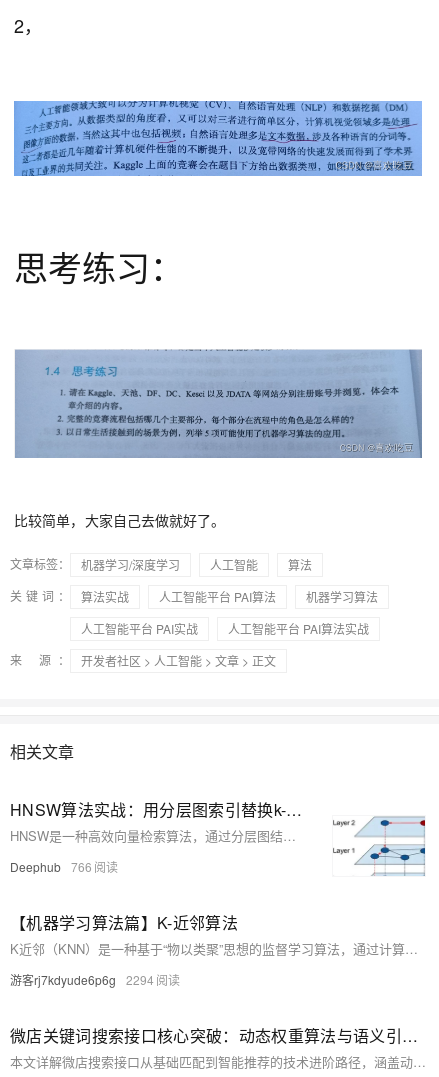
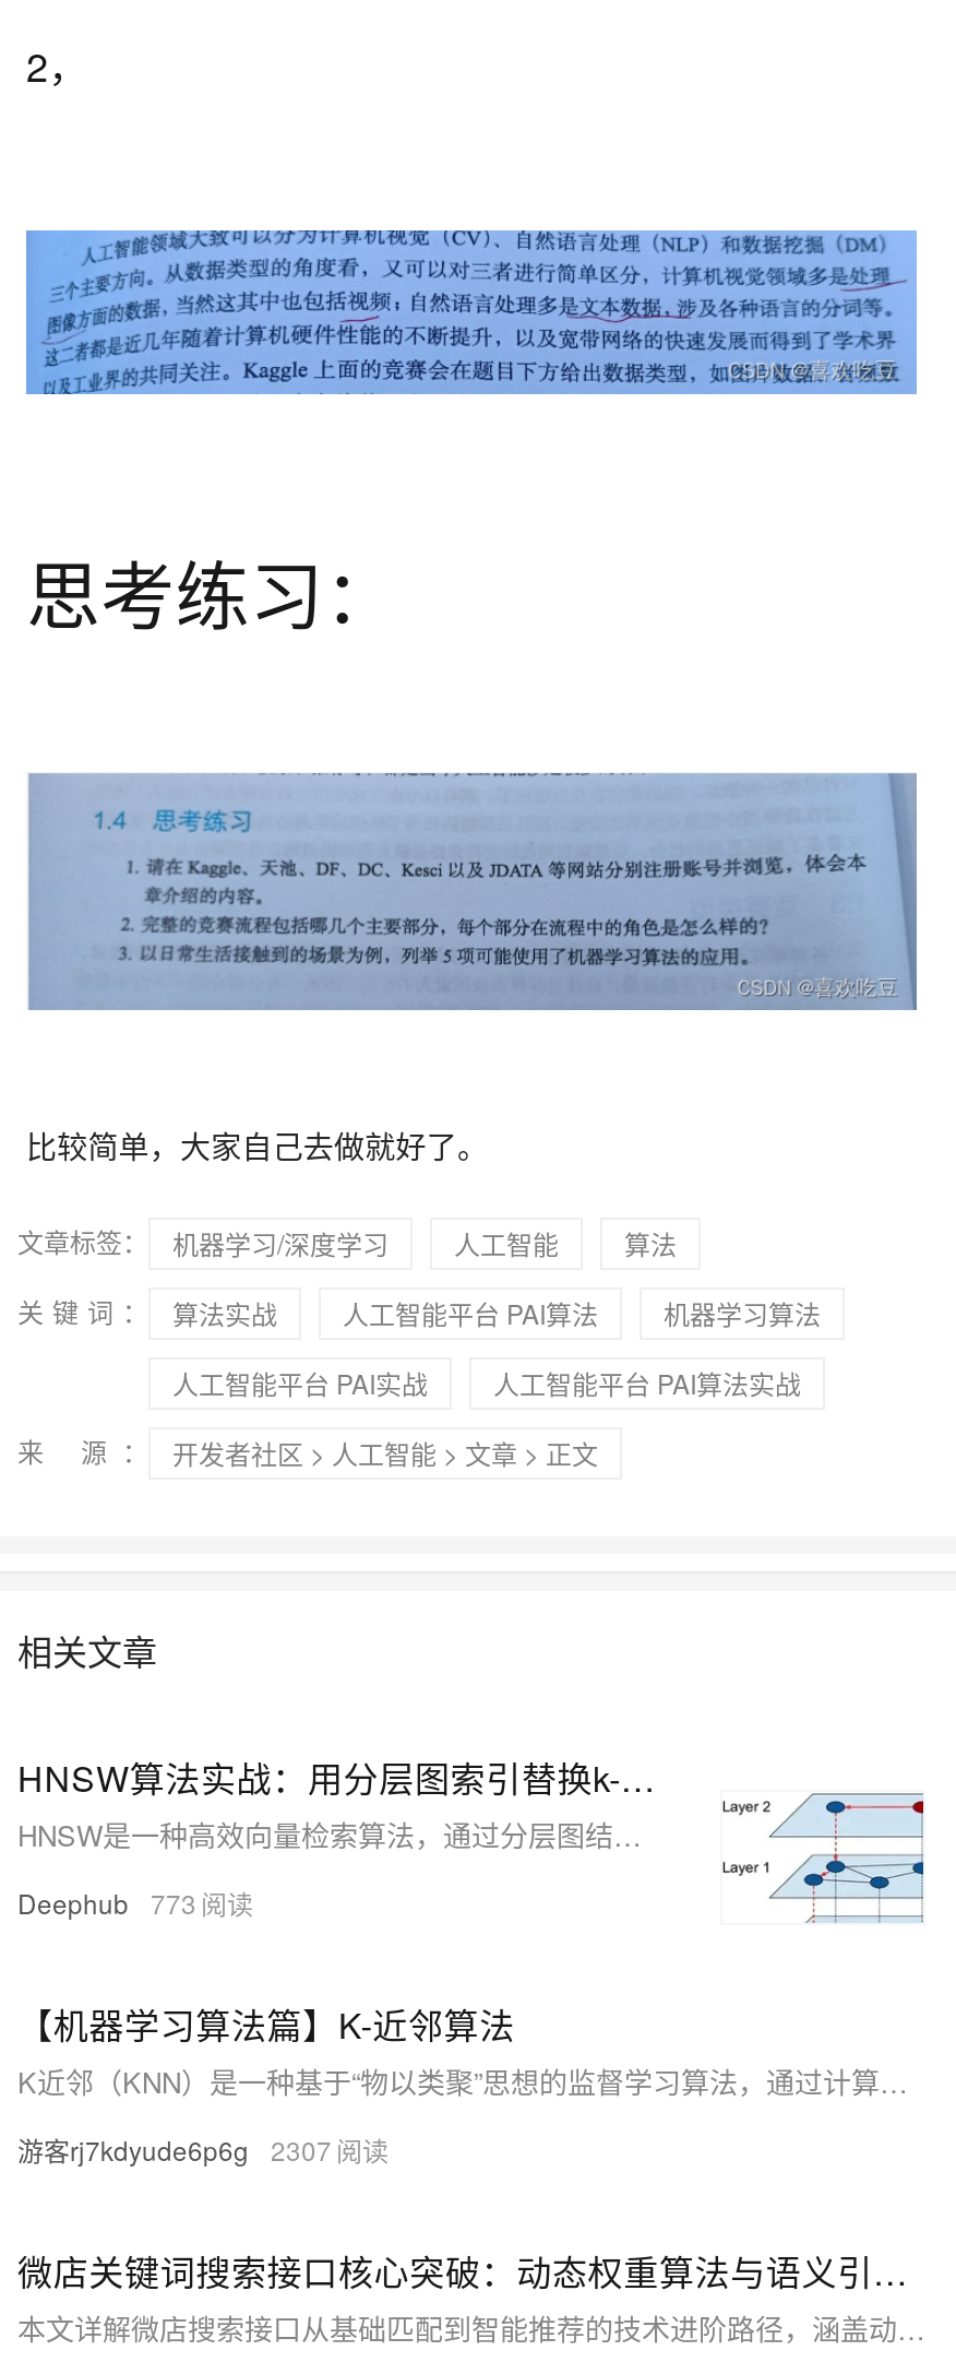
[10,858,92,875] Deephub 766 -> [17,1883,196,1920] Deephub 773
[10,971,154,988] 游客rj7kdyude6p6g 2294 -> [17,2130,332,2167] 游客rj7kdyude6p6g 2307

